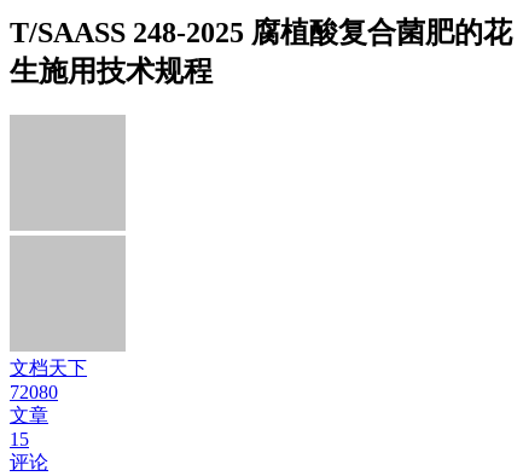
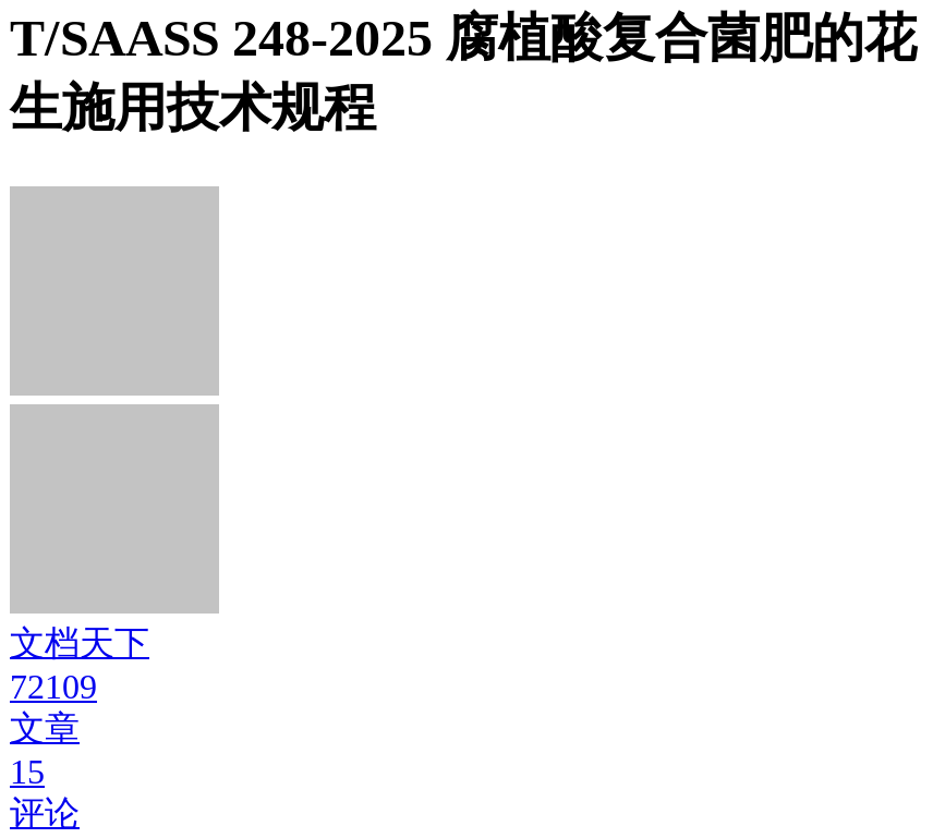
[10,382,58,403] 72080 -> [10,669,97,706] 72109

